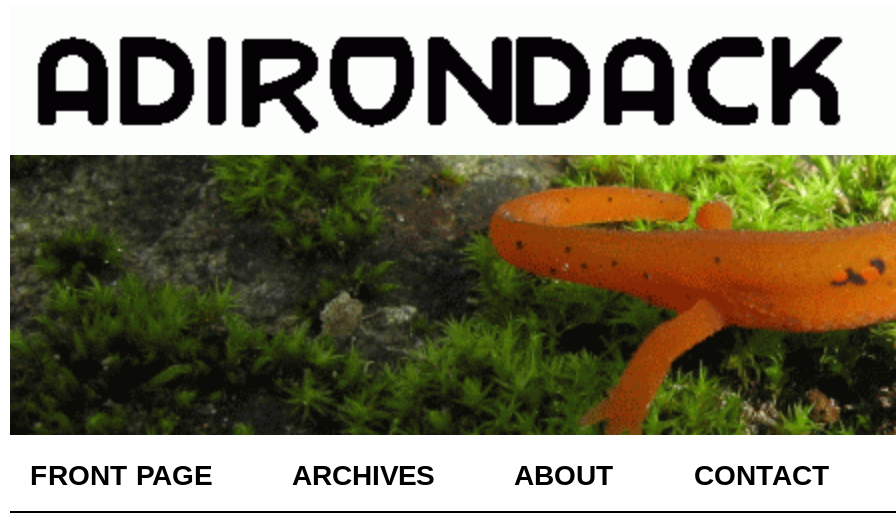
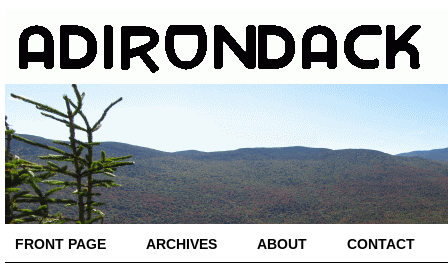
[8,153,890,435] [image] -> [5,84,445,224] [image]

